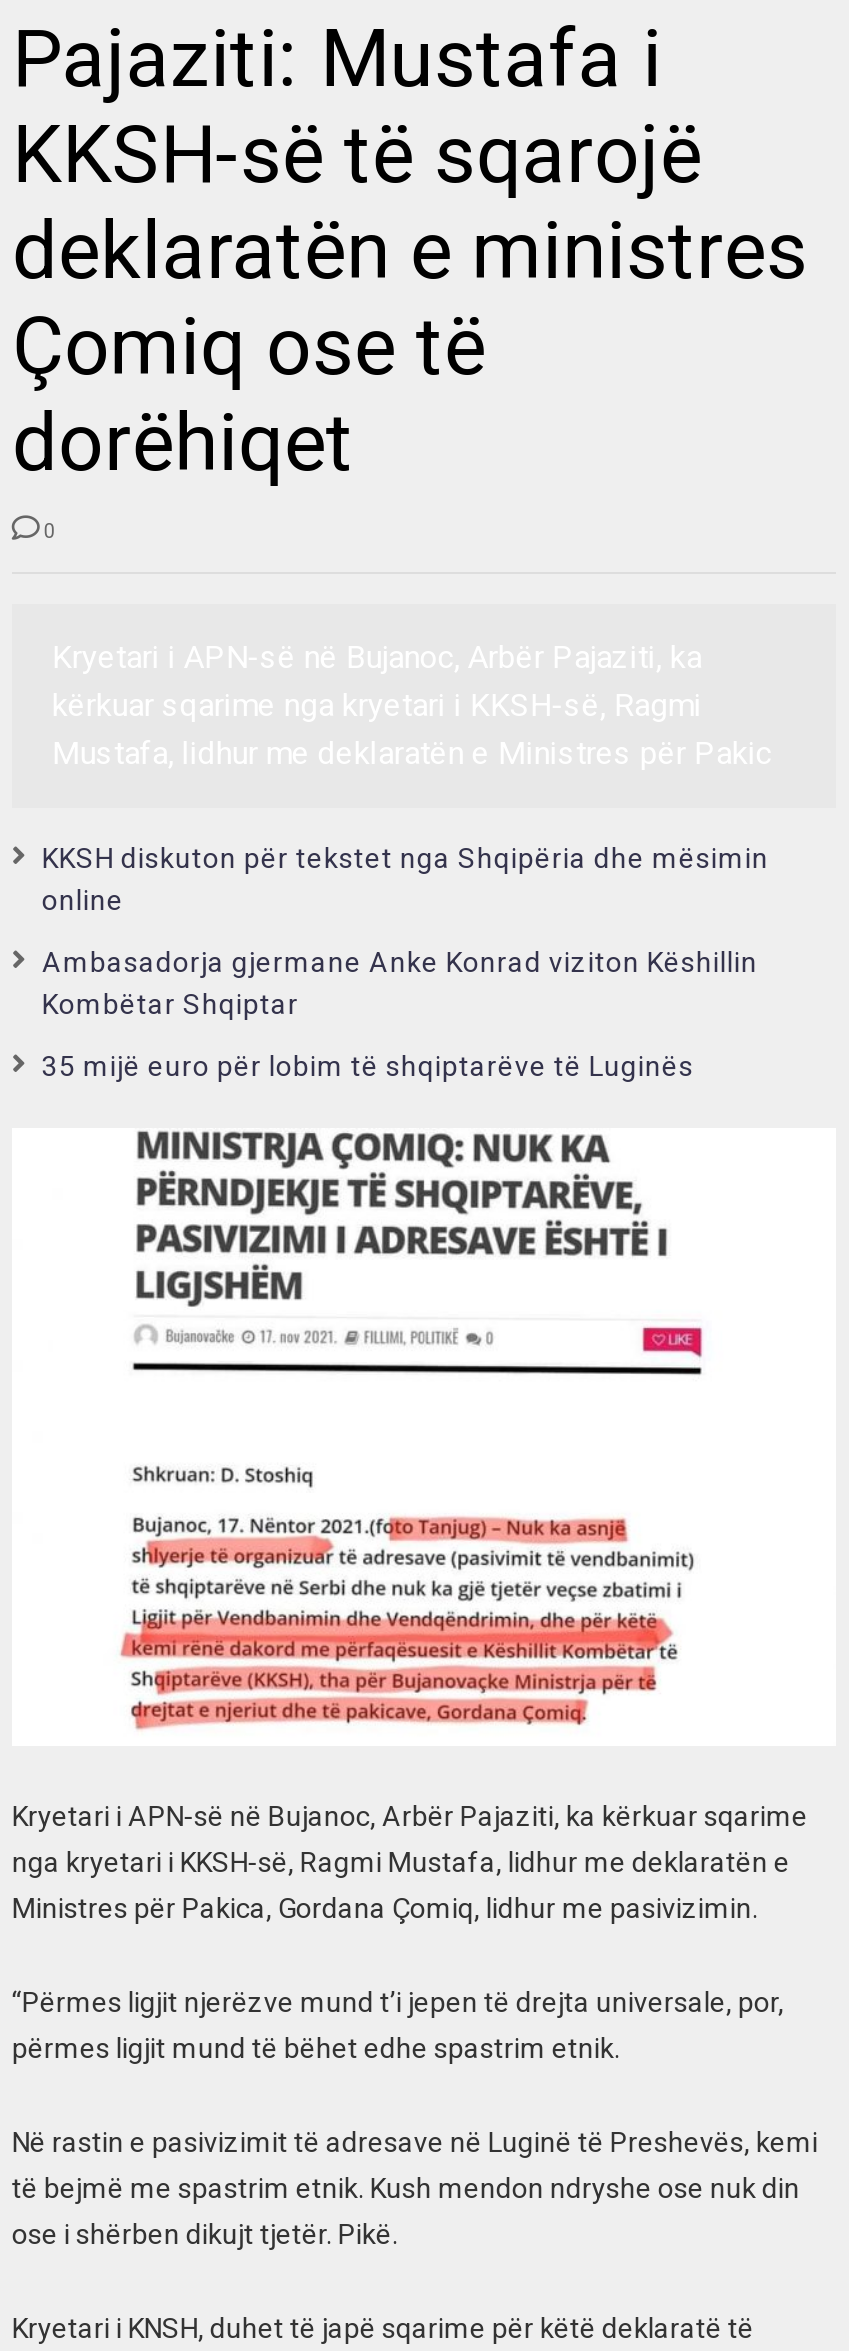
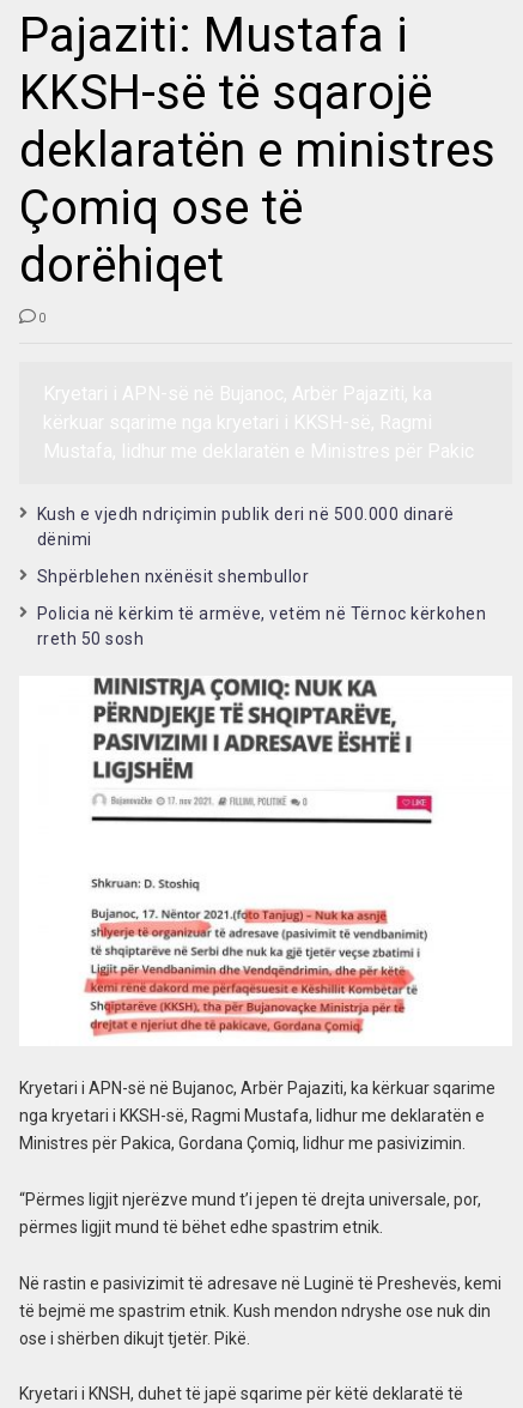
[42,842,769,916] KKSH diskuton për tekstet nga Shqipëria dhe mësimin | online -> [37,504,455,549] Kush e vjedh ndriçimin publik deri në 500.000 dinarë | dënimi
[42,946,758,1020] Ambasadorja gjermane Anke Konrad viziton Këshillin | Kombëtar Shqiptar -> [37,567,309,586] Shpërblehen nxënësit shembullor
[42,1050,694,1082] 35 mijë euro për lobim të shqiptarëve të Luginës -> [37,604,486,648] Policia në kërkim të armëve, vetëm në Tërnoc kërkohen | rreth 50 sosh

